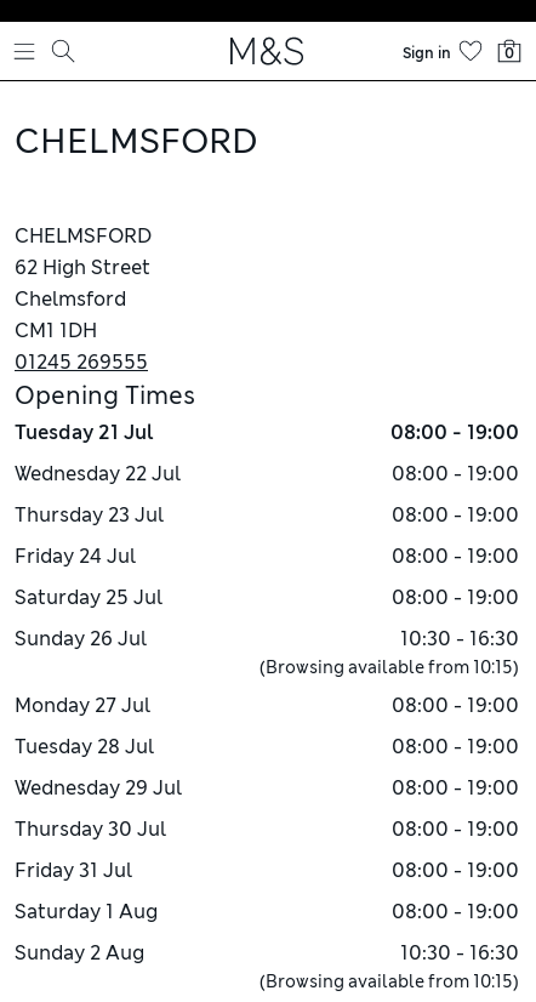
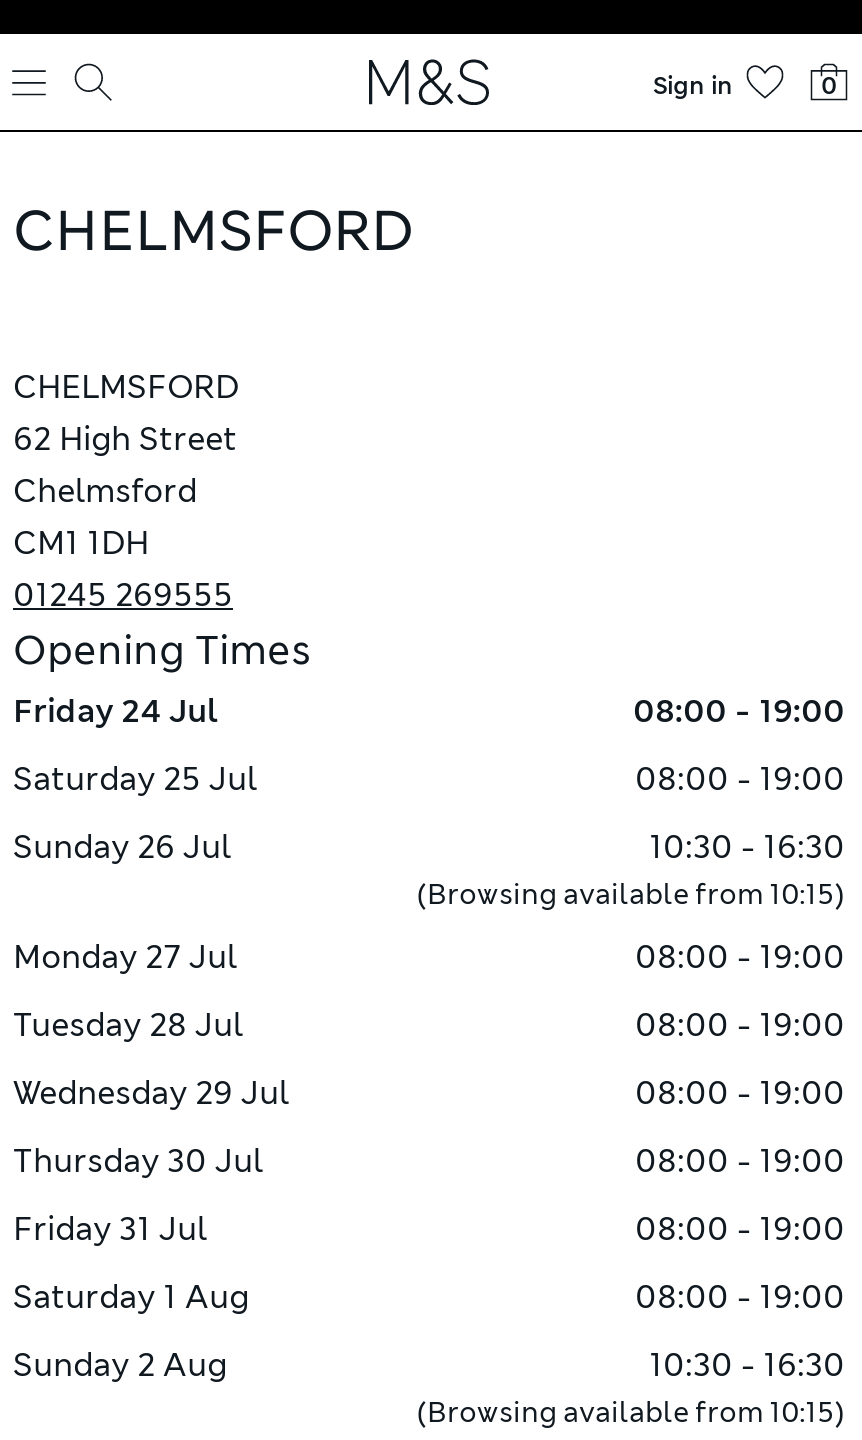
[15,420,519,528] Tuesday 21 Jul | 08:00 - 19:00 | Wednesday 22 Jul | 08:00 - 19:00 | Thursday 23 Jul | 08:00 - 19:00 -> none

